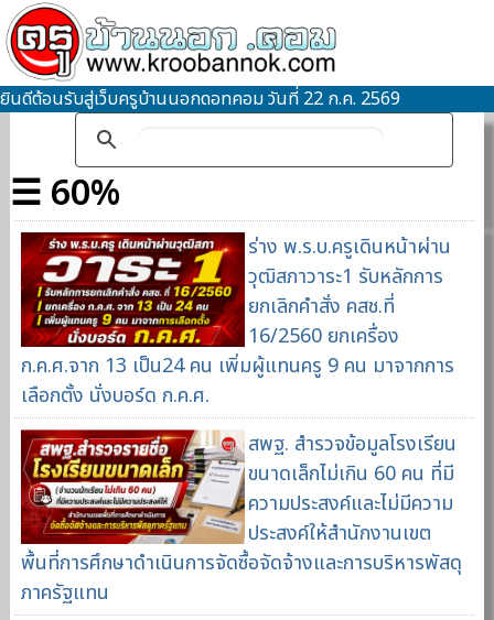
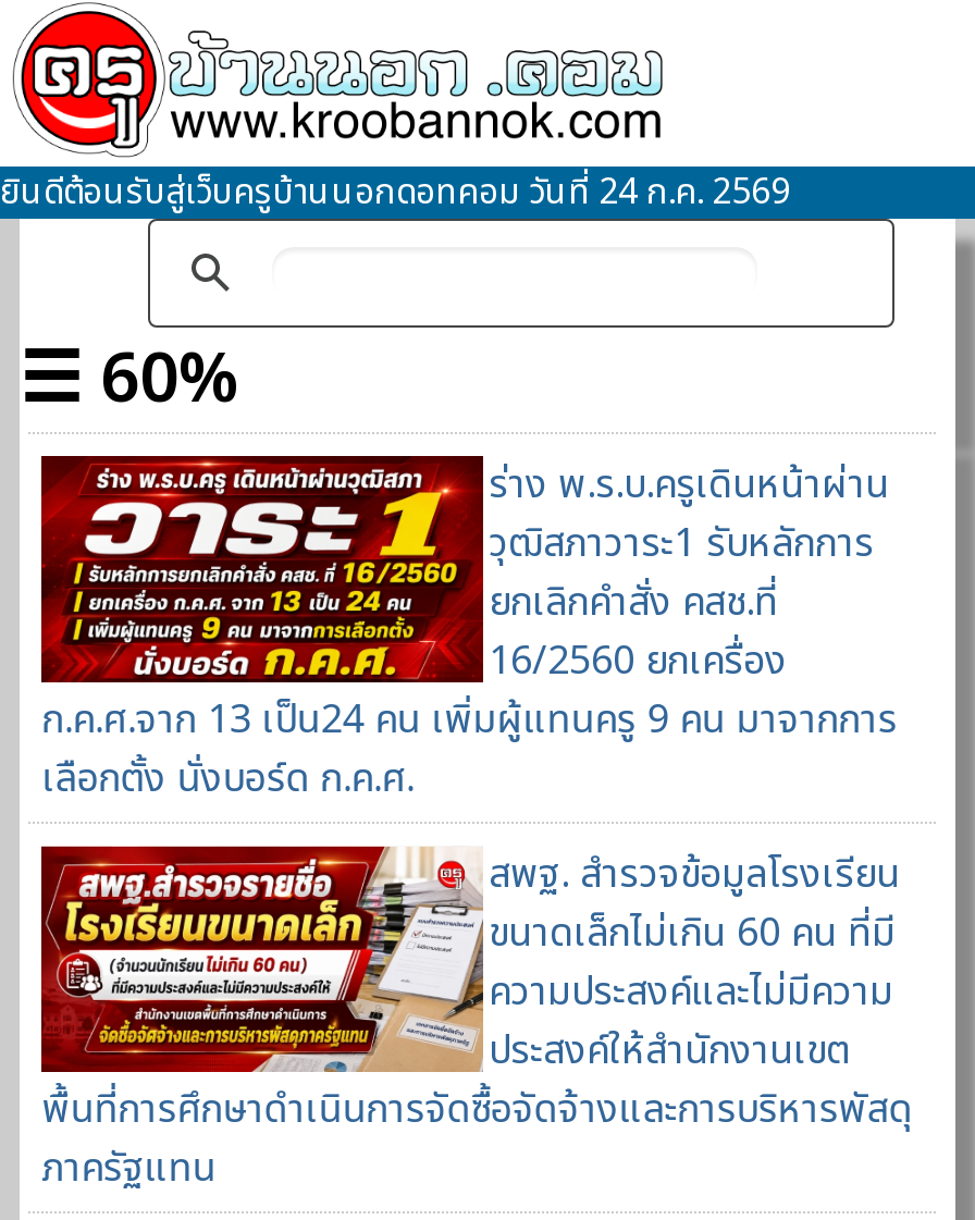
[0,86,400,113] ยินดีต้อนรับสู่เว็บครูบ้านนอกดอทคอม วันที่ 22 ก.ค. 2569 -> [0,167,790,220] ยินดีต้อนรับสู่เว็บครูบ้านนอกดอทคอม วันที่ 24 ก.ค. 2569

